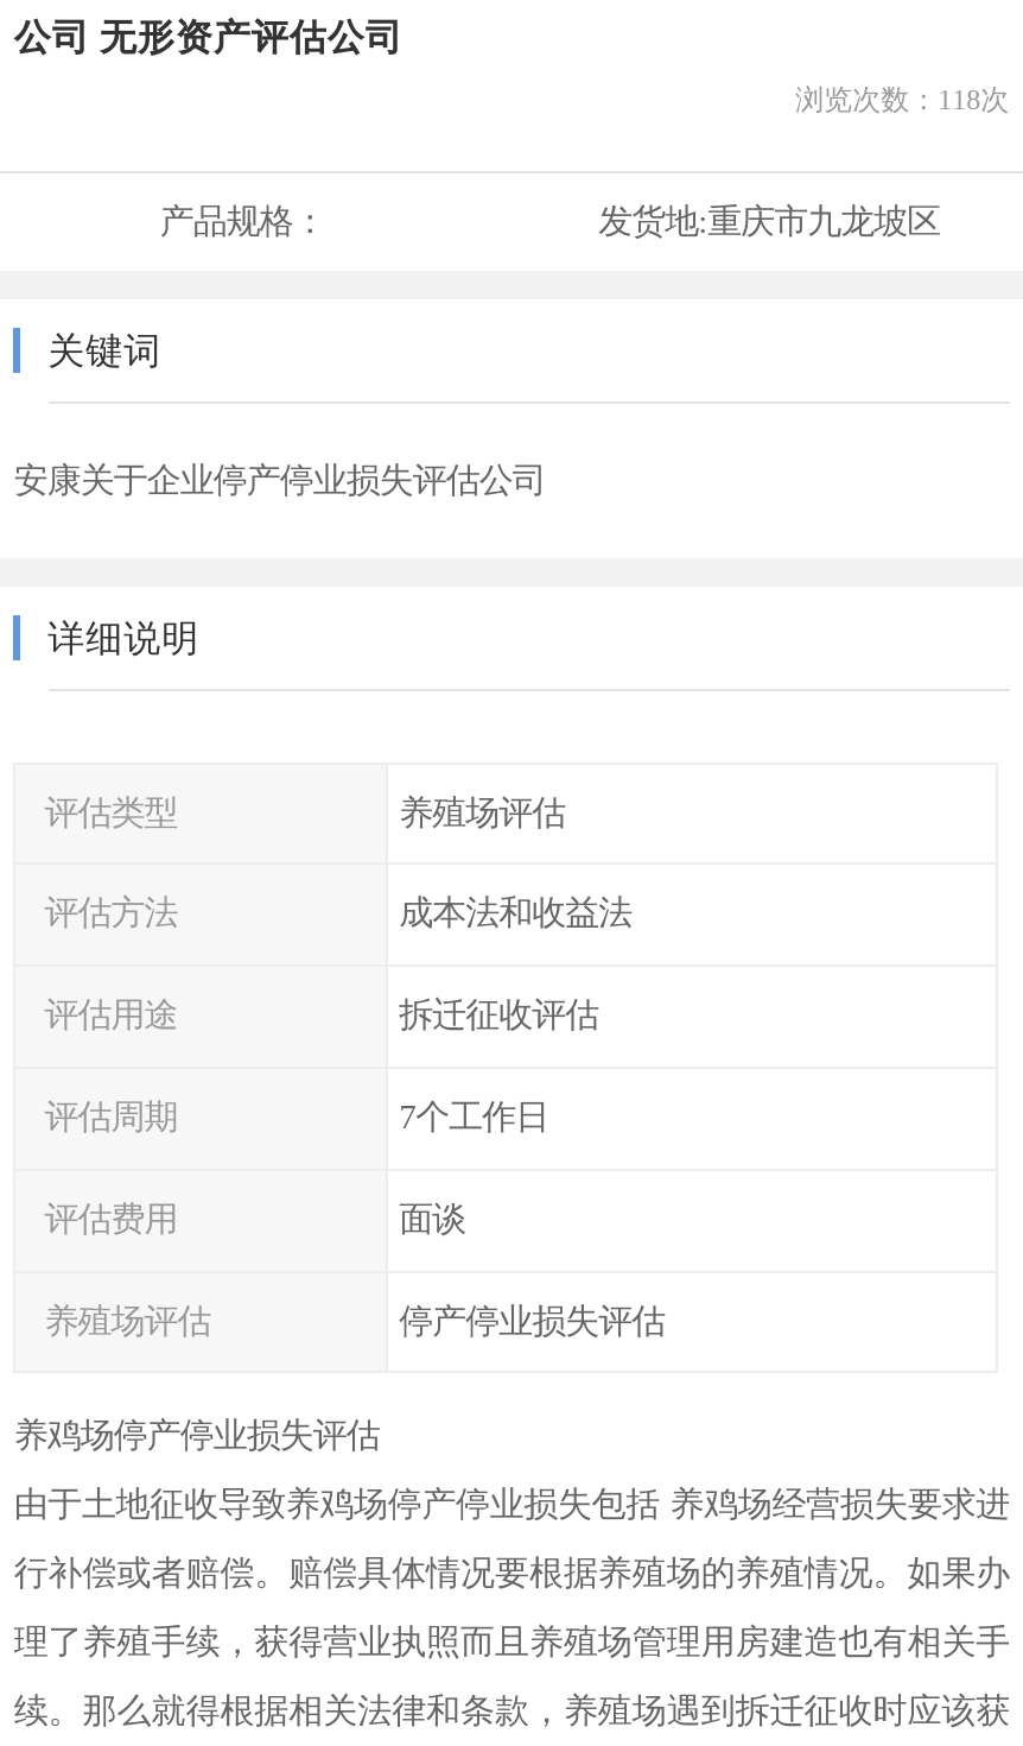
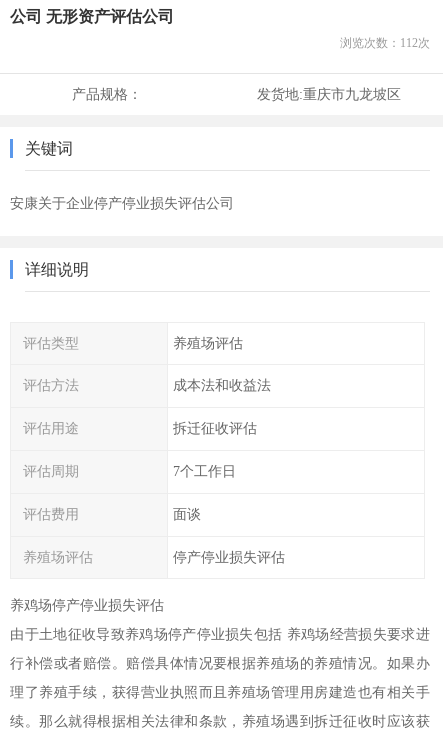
[796,82,1009,115] 浏览次数：118次 -> [340,36,430,50] 浏览次数：112次

